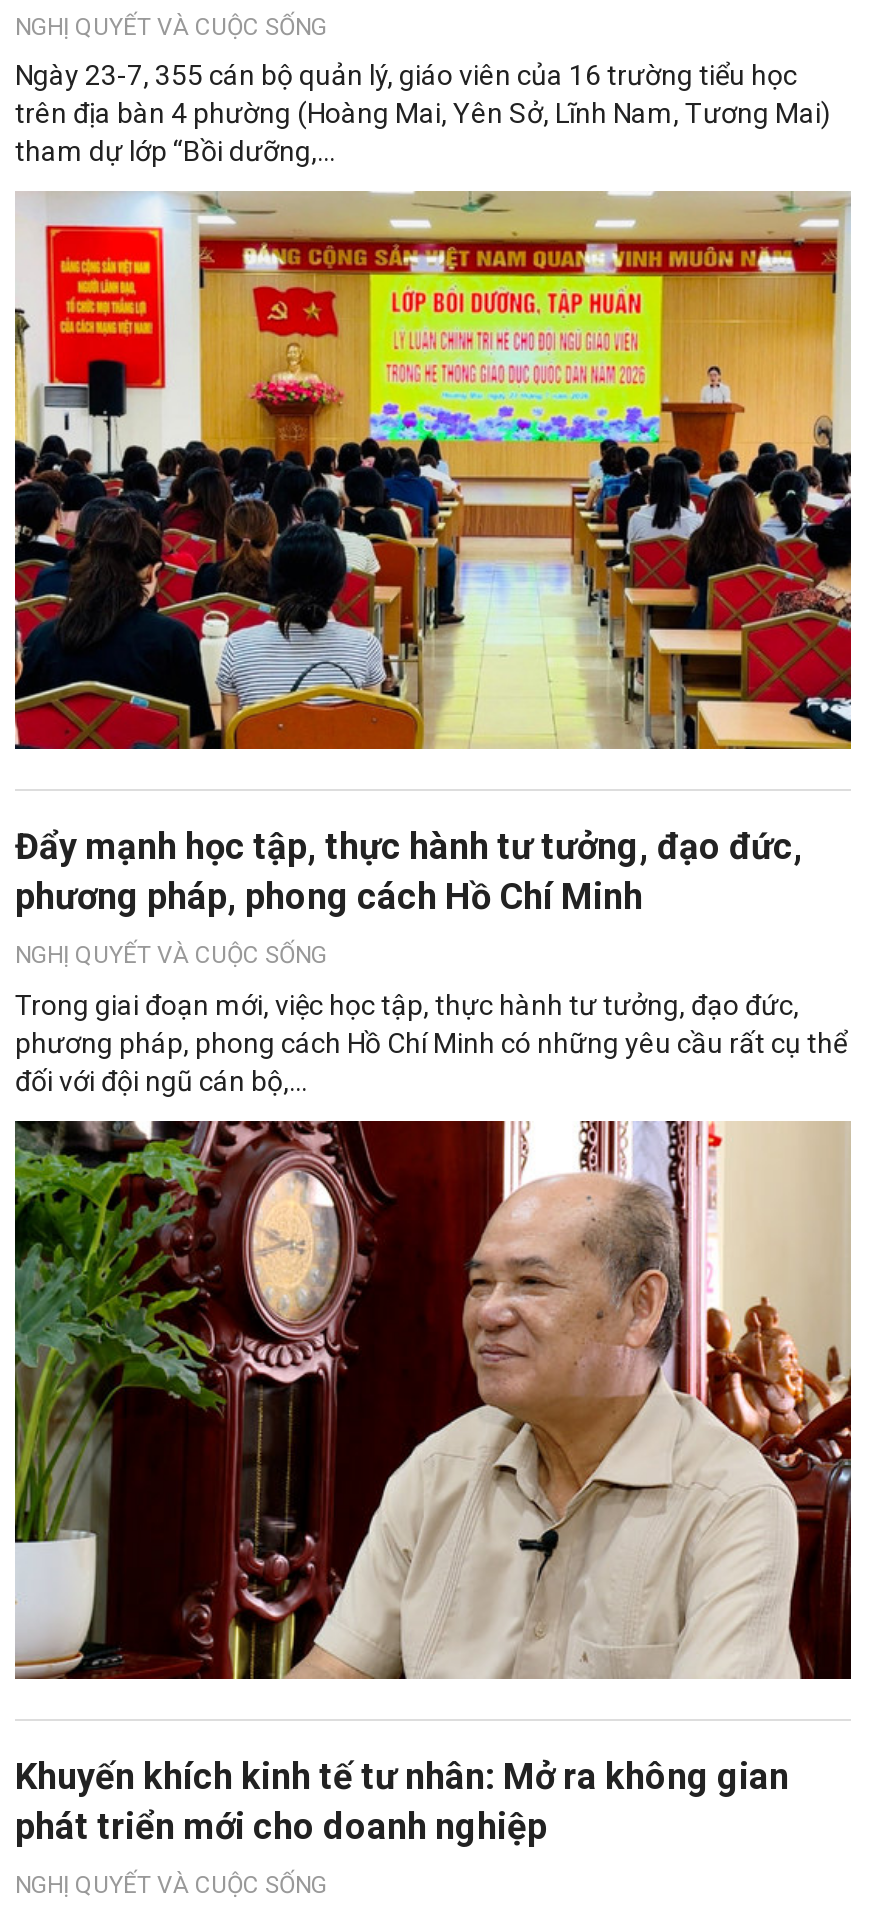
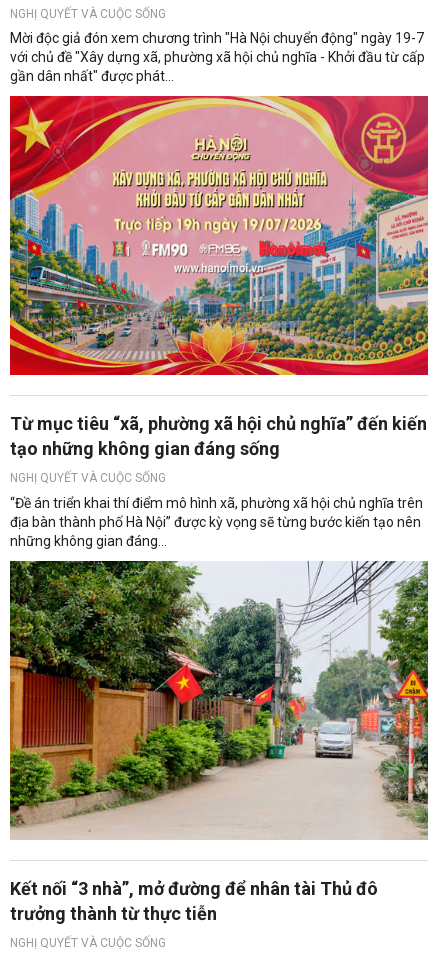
[15,60,831,168] Ngày 23-7, 355 cán bộ quản lý, giáo viên của 16 trường tiểu học | trên địa bàn 4 phường (Hoàng Mai, Yên Sở, Lĩnh Nam, Tương Mai) | tham dự lớp “Bồi dưỡng,... -> [10,30,425,84] Mời độc giả đón xem chương trình "Hà Nội chuyển động" ngày 19-7 | với chủ đề "Xây dựng xã, phường xã hội chủ nghĩa - Khởi đầu từ cấp | gần dân nhất" được phát...
[13,191,853,917] [image] | Đẩy mạnh học tập, thực hành tư tưởng, đạo đức, | phương pháp, phong cách Hồ Chí Minh -> [9,95,429,459] [image] | Từ mục tiêu “xã, phường xã hội chủ nghĩa” đến kiến | tạo những không gian đáng sống
[15,989,847,1097] Trong giai đoạn mới, việc học tập, thực hành tư tưởng, đạo đức, | phương pháp, phong cách Hồ Chí Minh có những yêu cầu rất cụ thể | đối với đội ngũ cán bộ,... -> [10,495,423,549] “Đề án triển khai thí điểm mô hình xã, phường xã hội chủ nghĩa trên | địa bàn thành phố Hà Nội” được kỳ vọng sẽ từng bước kiến tạo nên | những không gian đáng...
[13,1119,853,1847] [image] | Khuyến khích kinh tế tư nhân: Mở ra không gian | phát triển mới cho doanh nghiệp -> [9,560,429,924] [image] | Kết nối “3 nhà”, mở đường để nhân tài Thủ đô | trưởng thành từ thực tiễn

